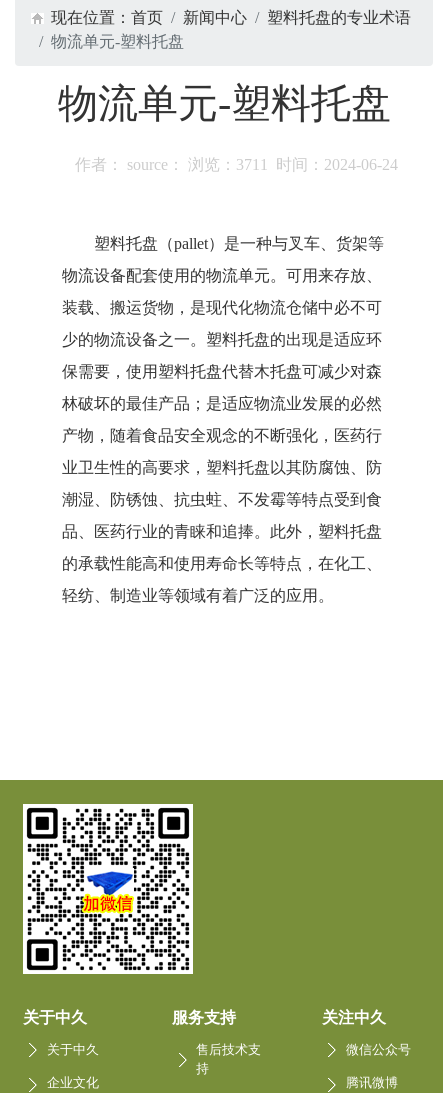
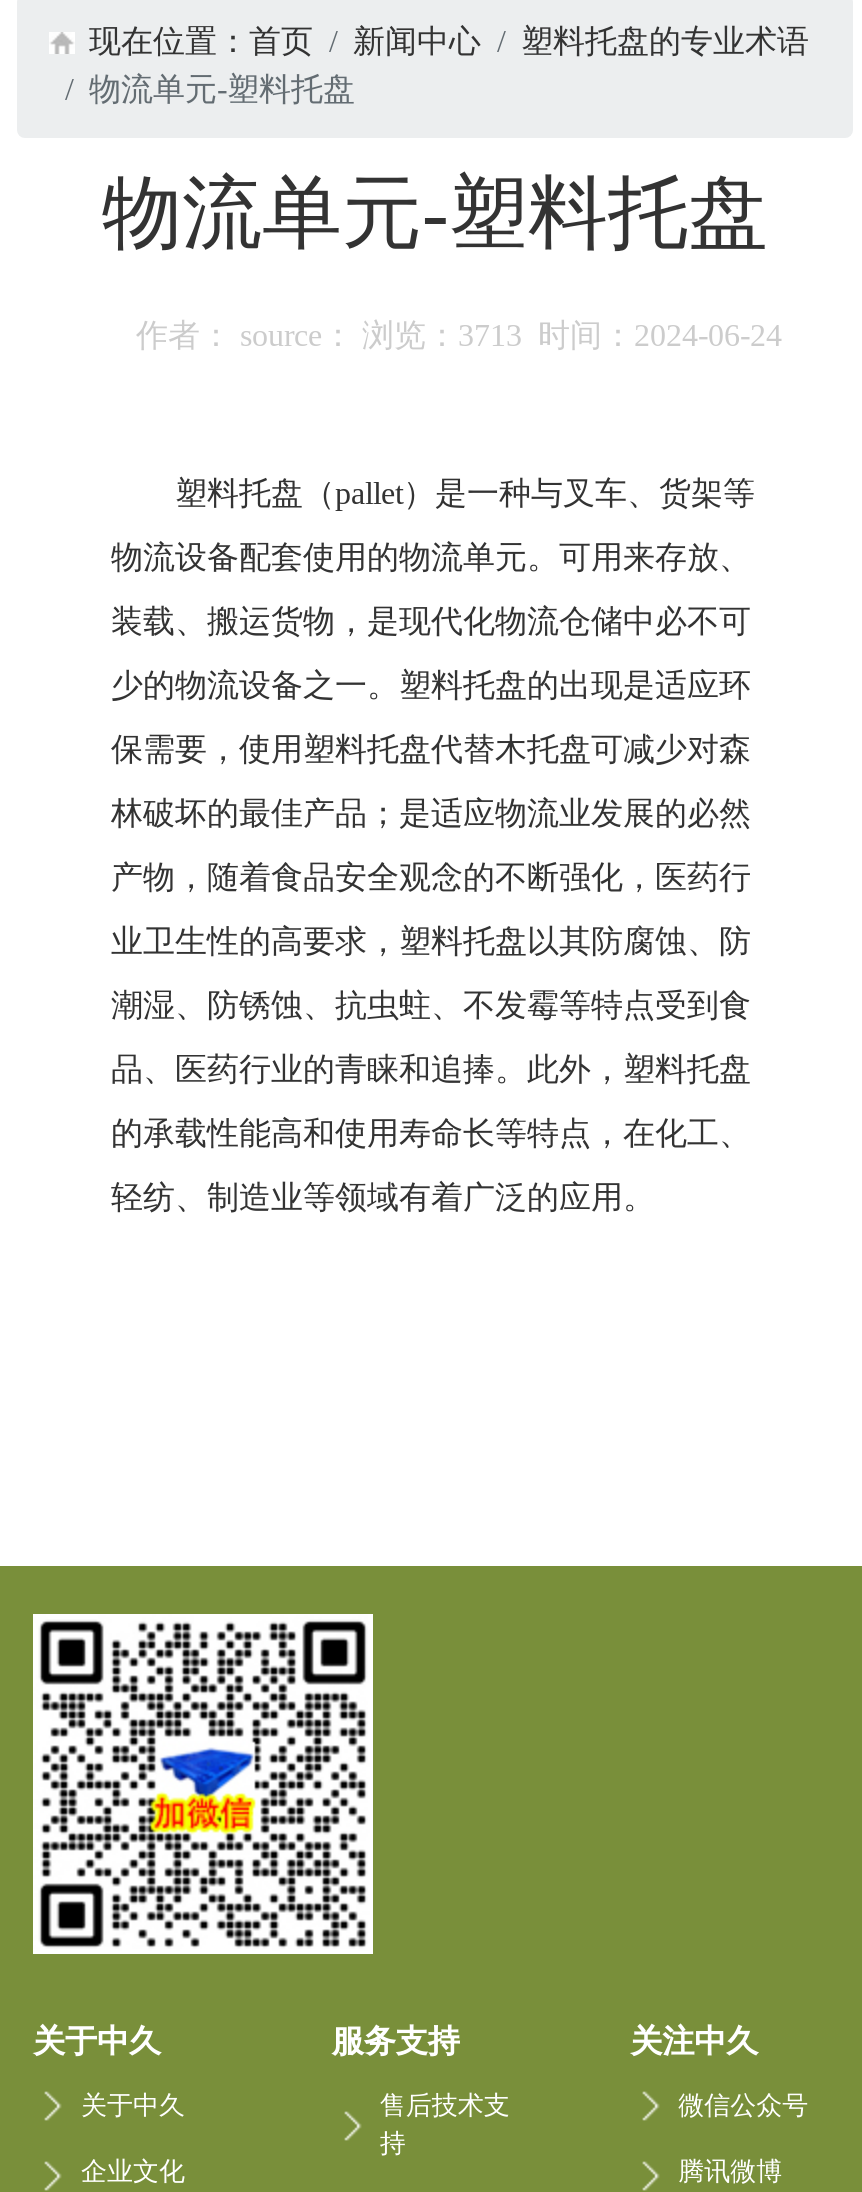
[74,156,397,173] 作者： source： 浏览：3711时间：2024-06-24 -> [136,318,782,352] 作者： source： 浏览：3713时间：2024-06-24

